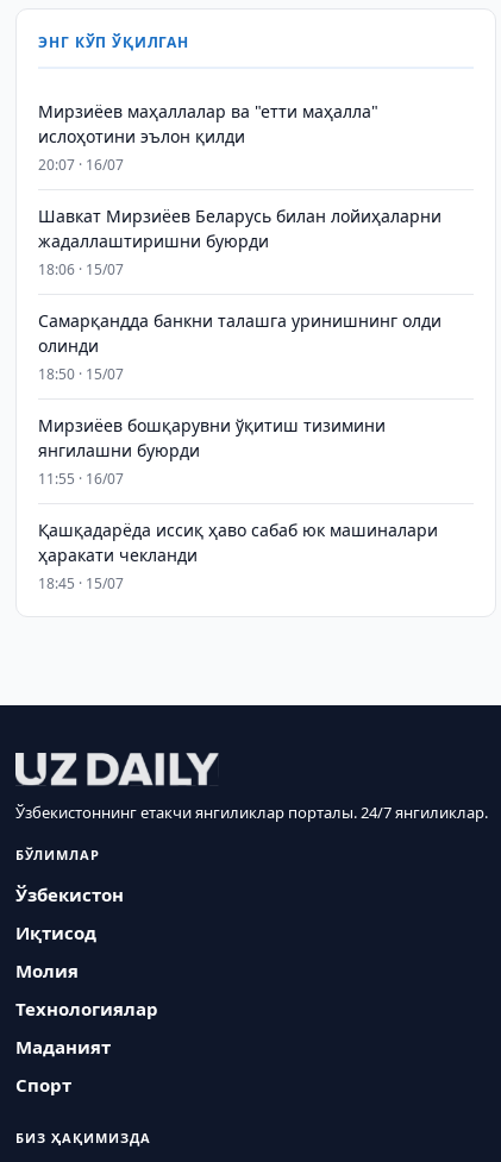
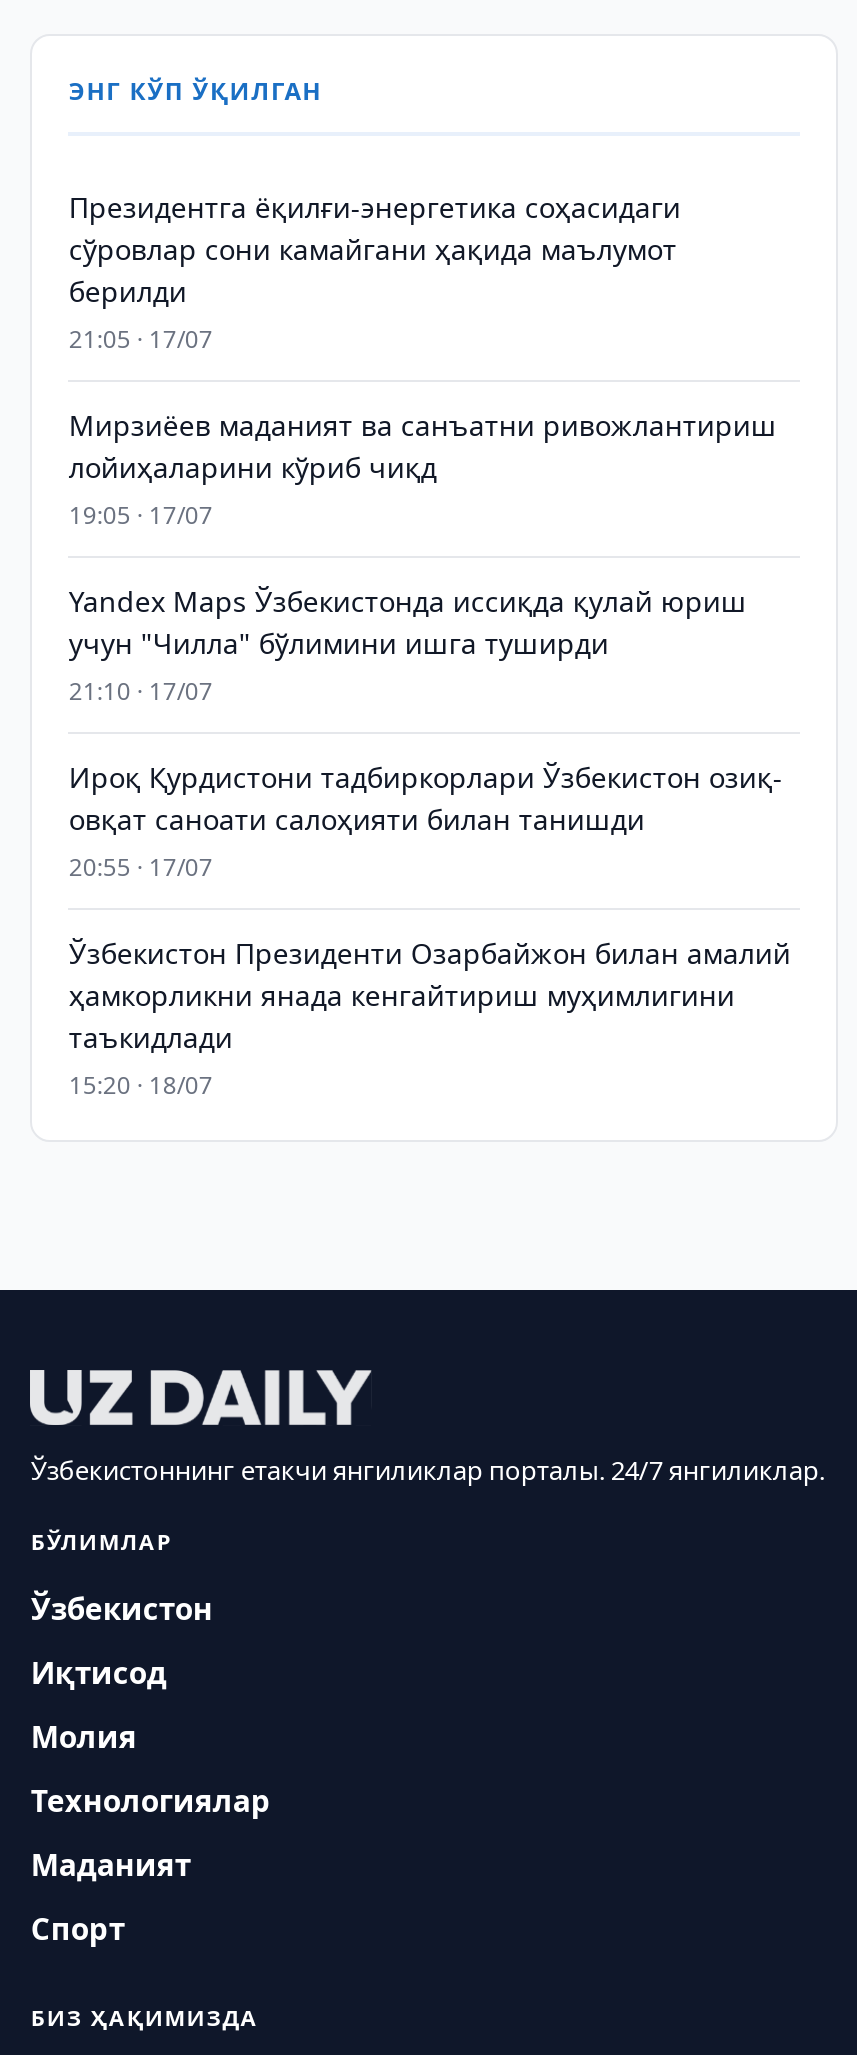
[39,100,379,175] Мирзиёев маҳаллалар ва "етти маҳалла" | ислоҳотини эълон қилди | 20:07 · 16/07 -> [69,188,681,356] Президентга ёқилғи-энергетика соҳасидаги | сўровлар сони камайгани ҳақида маълумот | берилди | 21:05 · 17/07
[39,205,442,279] Шавкат Мирзиёев Беларусь билан лойиҳаларни | жадаллаштиришни буюрди | 18:06 · 15/07 -> [69,406,777,532] Мирзиёев маданият ва санъатни ривожлантириш | лойиҳаларини кўриб чиқд | 19:05 · 17/07
[39,309,442,384] Самарқандда банкни талашга уринишнинг олди | олинди | 18:50 · 15/07 -> [69,582,747,708] Yandex Maps Ўзбекистонда иссиқда қулай юриш | учун "Чилла" бўлимини ишга туширди | 21:10 · 17/07
[39,414,386,489] Мирзиёев бошқарувни ўқитиш тизимини | янгилашни буюрди | 11:55 · 16/07 -> [69,758,783,884] Ироқ Қурдистони тадбиркорлари Ўзбекистон озиқ- | овқат саноати салоҳияти билан танишди | 20:55 · 17/07
[39,519,438,593] Қашқадарёда иссиқ ҳаво сабаб юк машиналари | ҳаракати чекланди | 18:45 · 15/07 -> [69,934,791,1102] Ўзбекистон Президенти Озарбайжон билан амалий | ҳамкорликни янада кенгайтириш муҳимлигини | таъкидлади | 15:20 · 18/07

